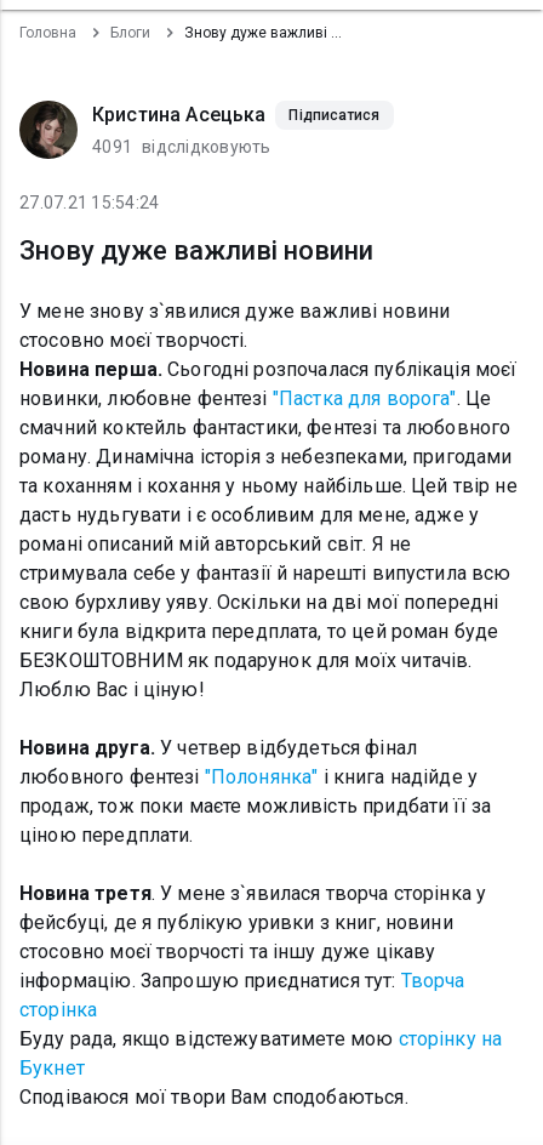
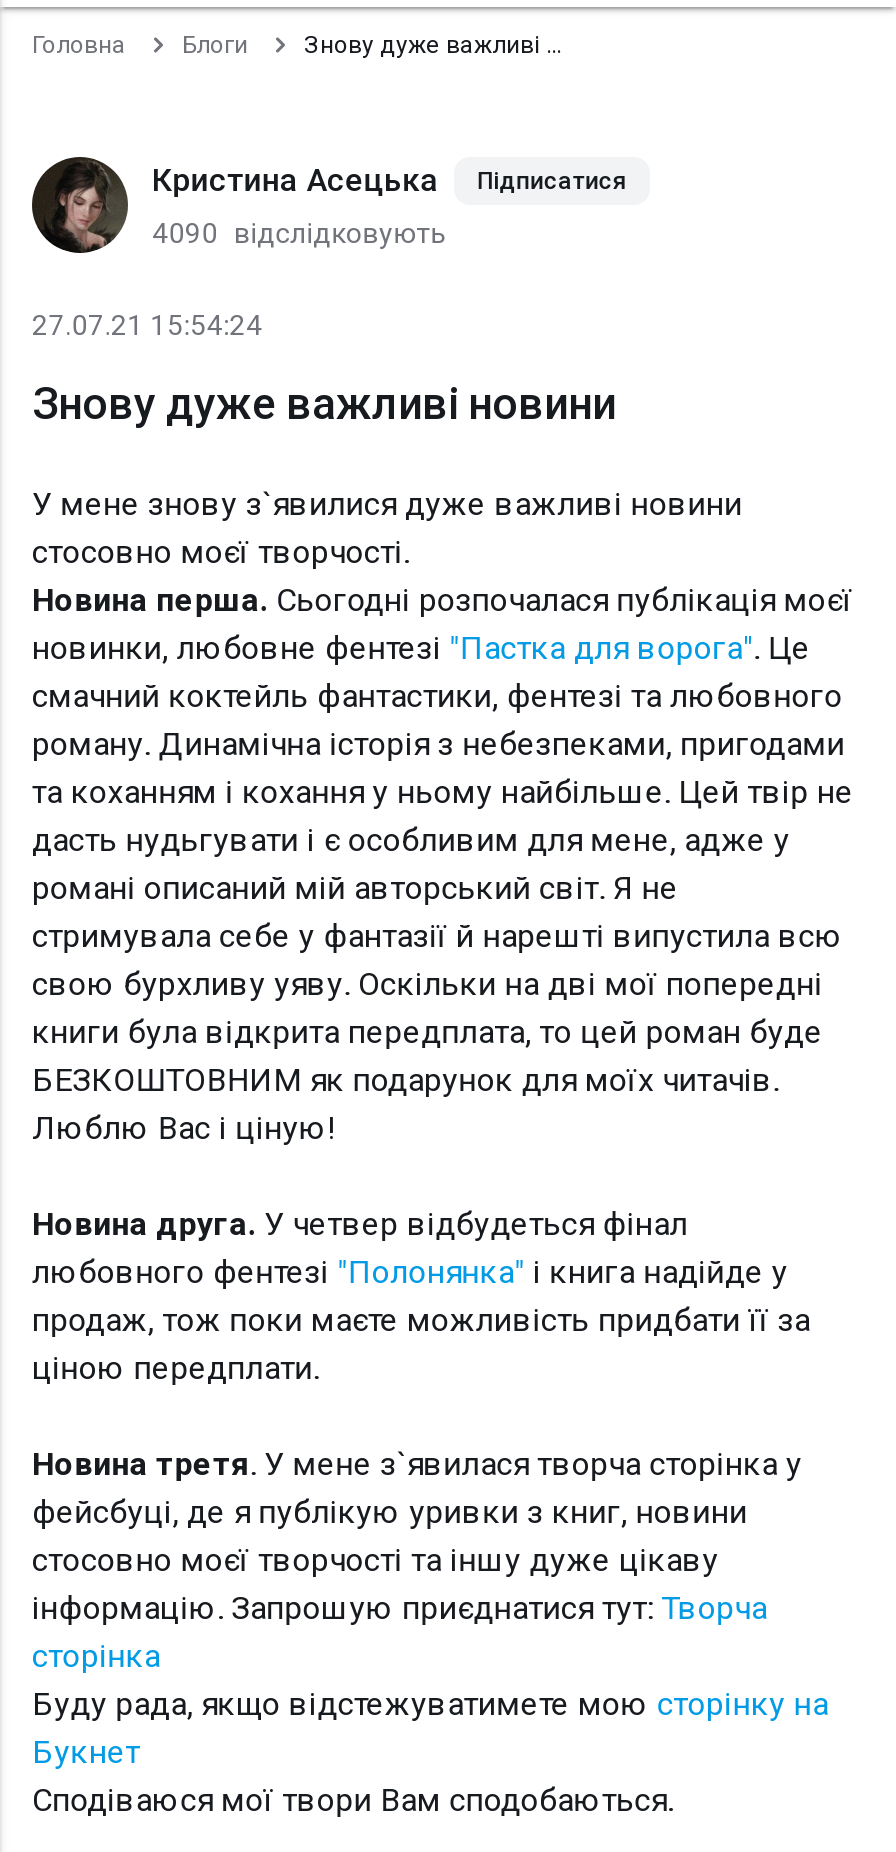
[92,137,271,156] 4091 відслідковують -> [152,217,447,249] 4090 відслідковують

